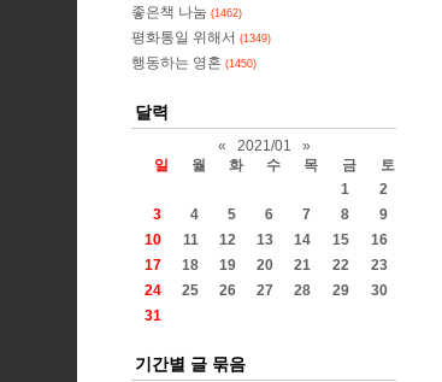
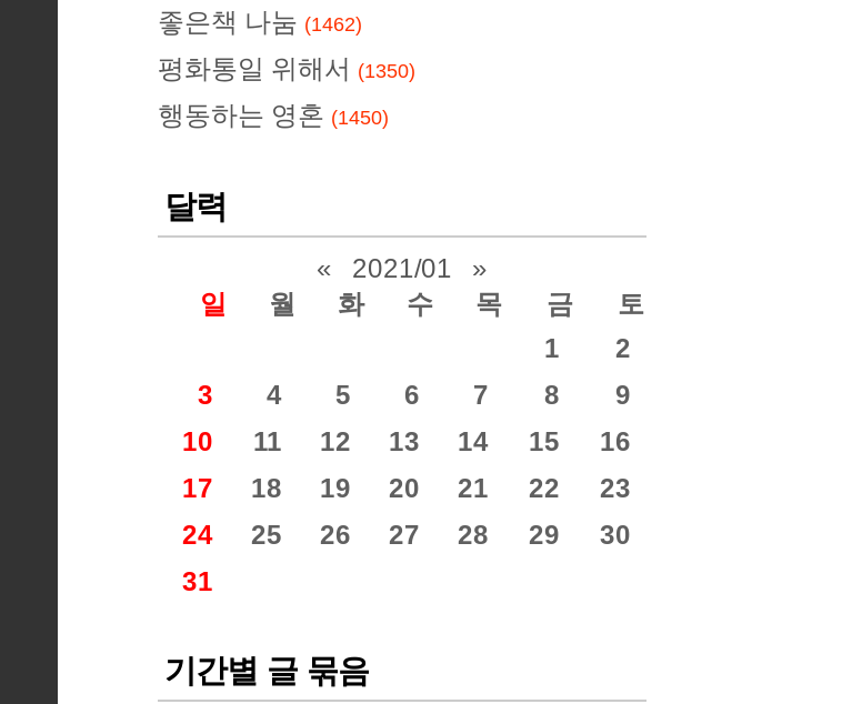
[131,29,271,46] 평화통일 위해서 (1349) -> [158,53,415,84] 평화통일 위해서 (1350)

